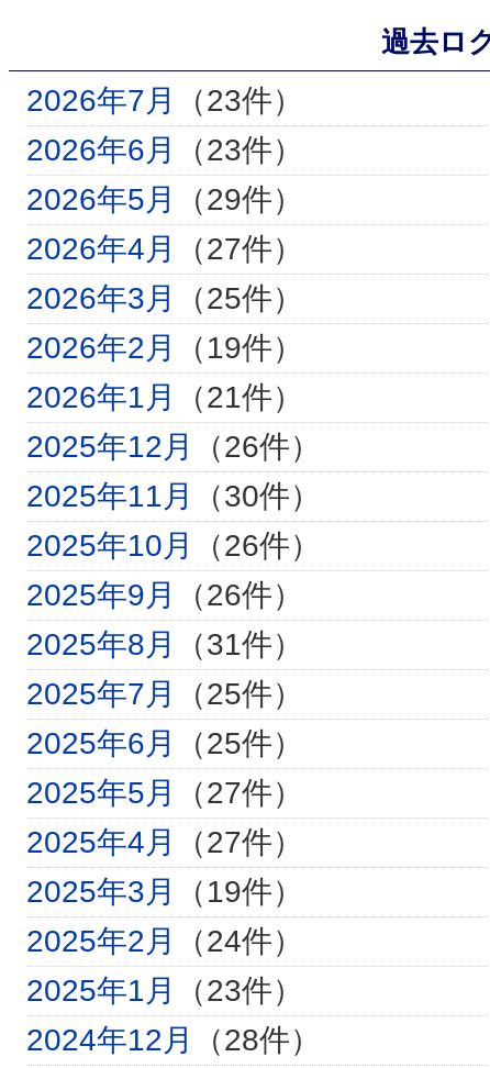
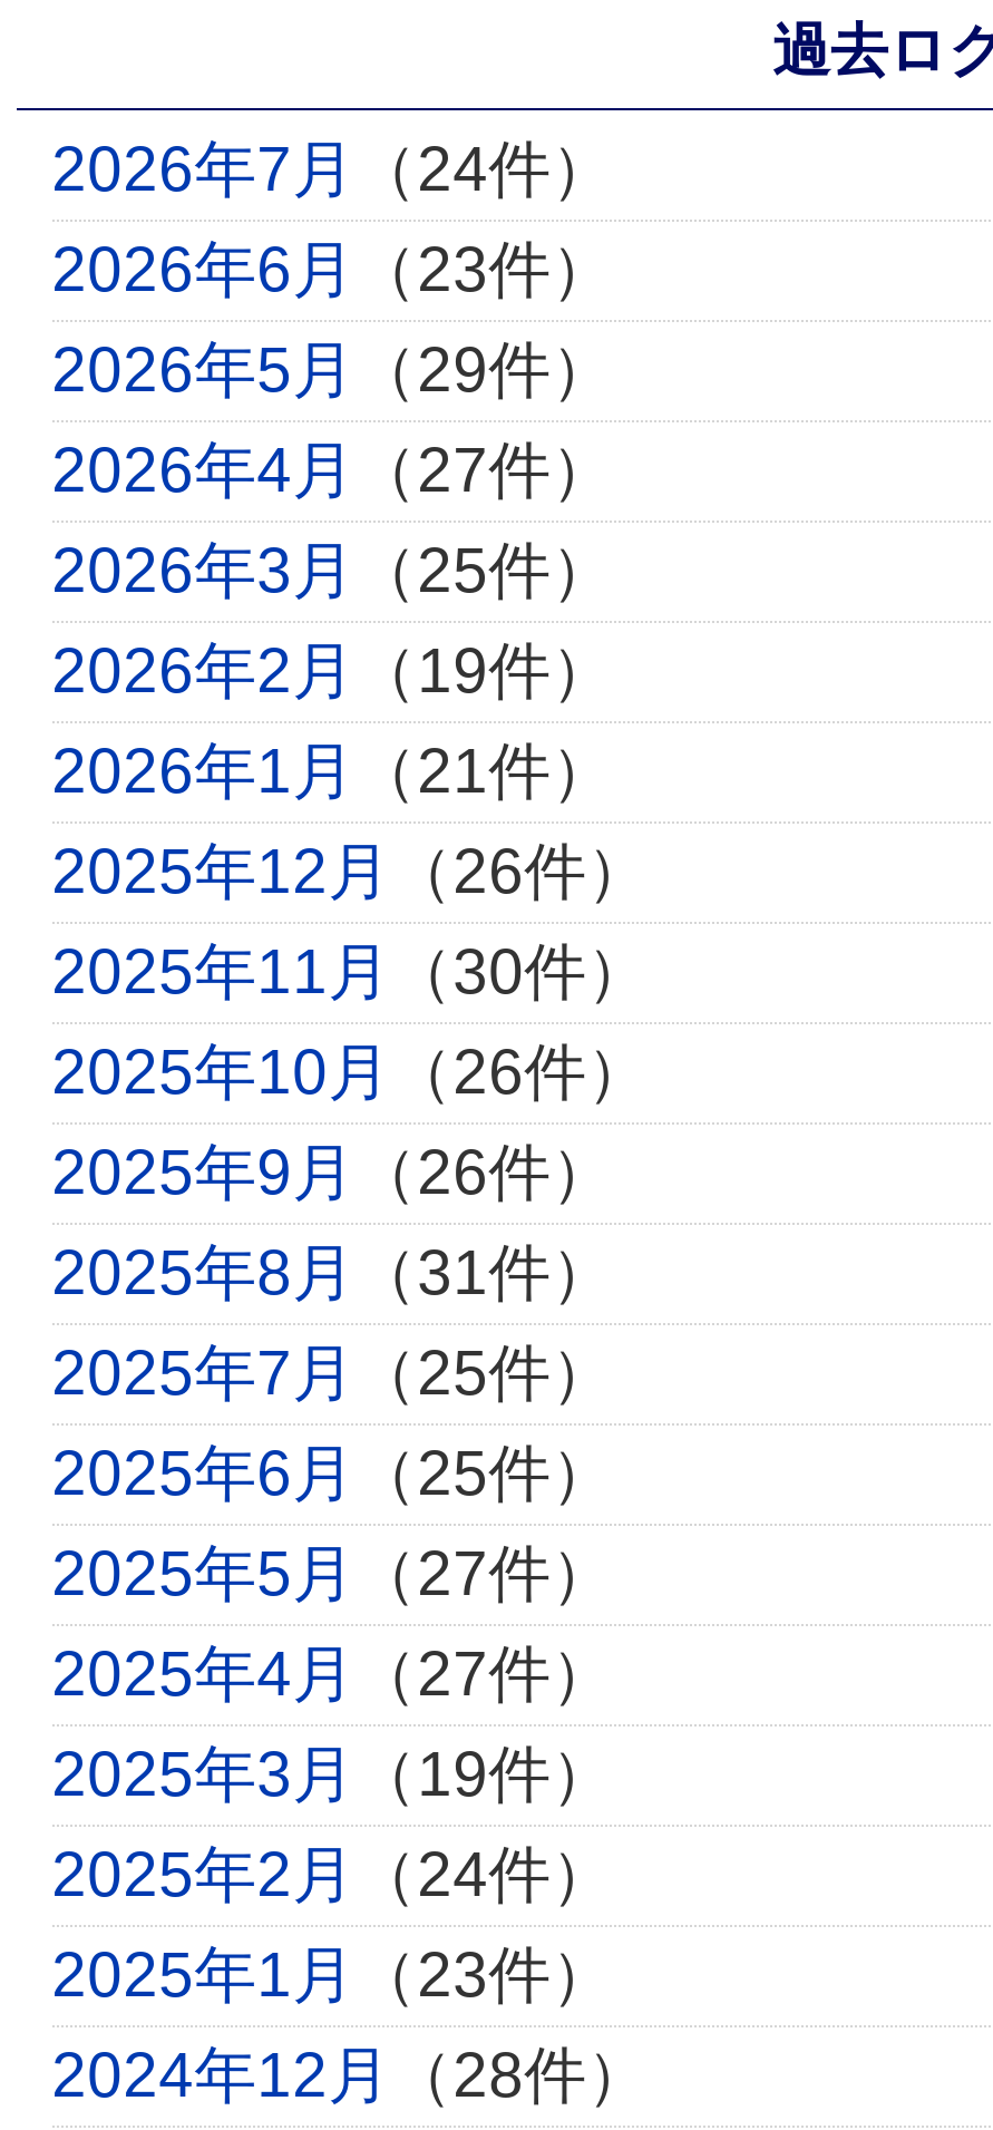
[26,84,303,118] 2026年7月（23件） -> [51,135,613,204] 2026年7月（24件）

